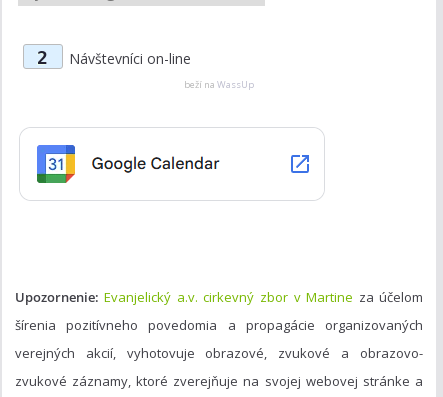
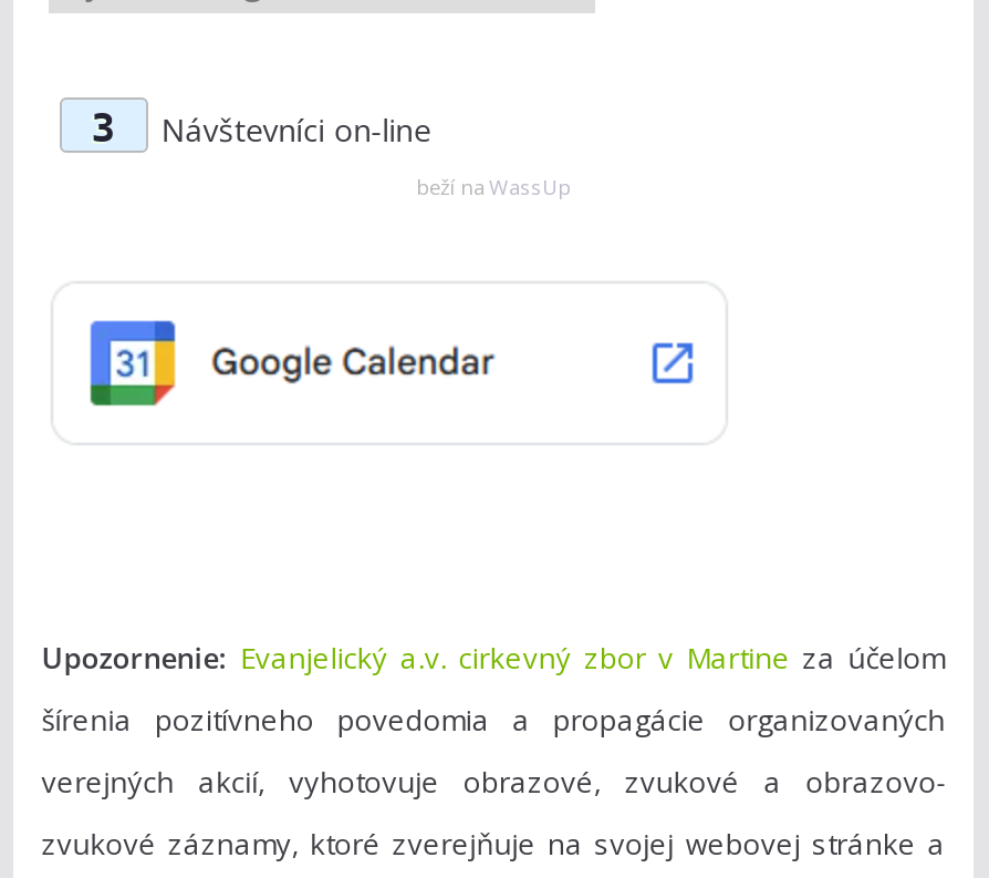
[37,47,48,68] 2 -> [91,104,115,151] 3

